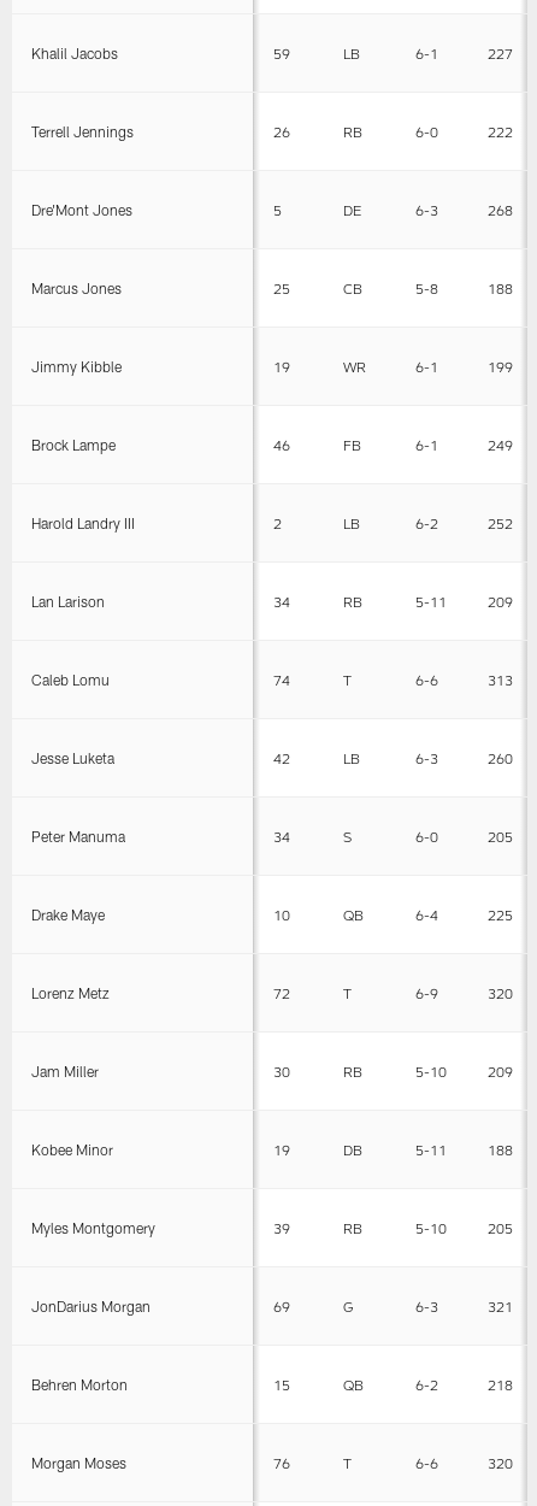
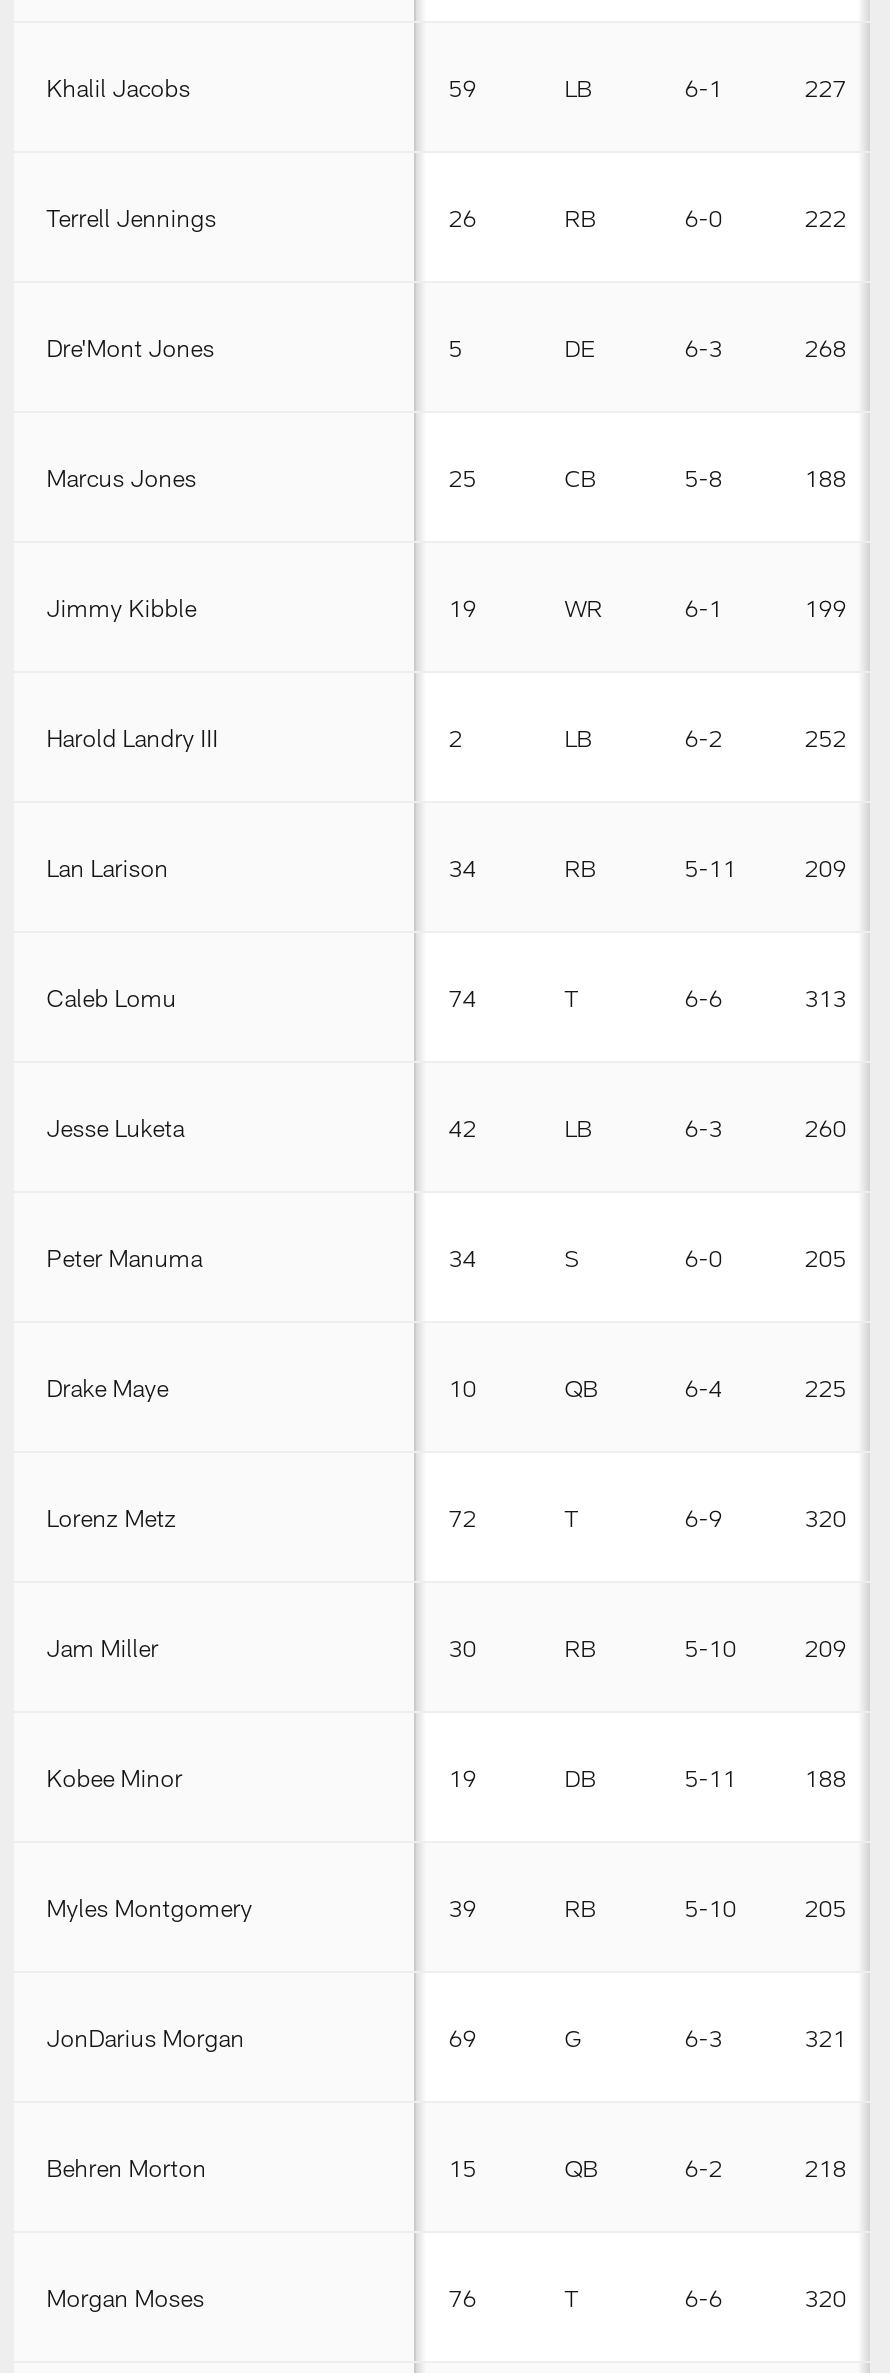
[32,436,513,453] Brock Lampe | 46 | FB | 6-1 | 249 -> none

